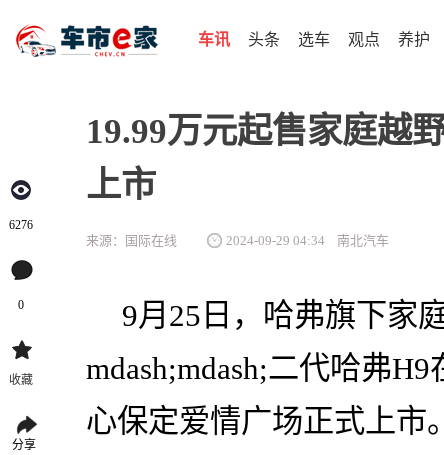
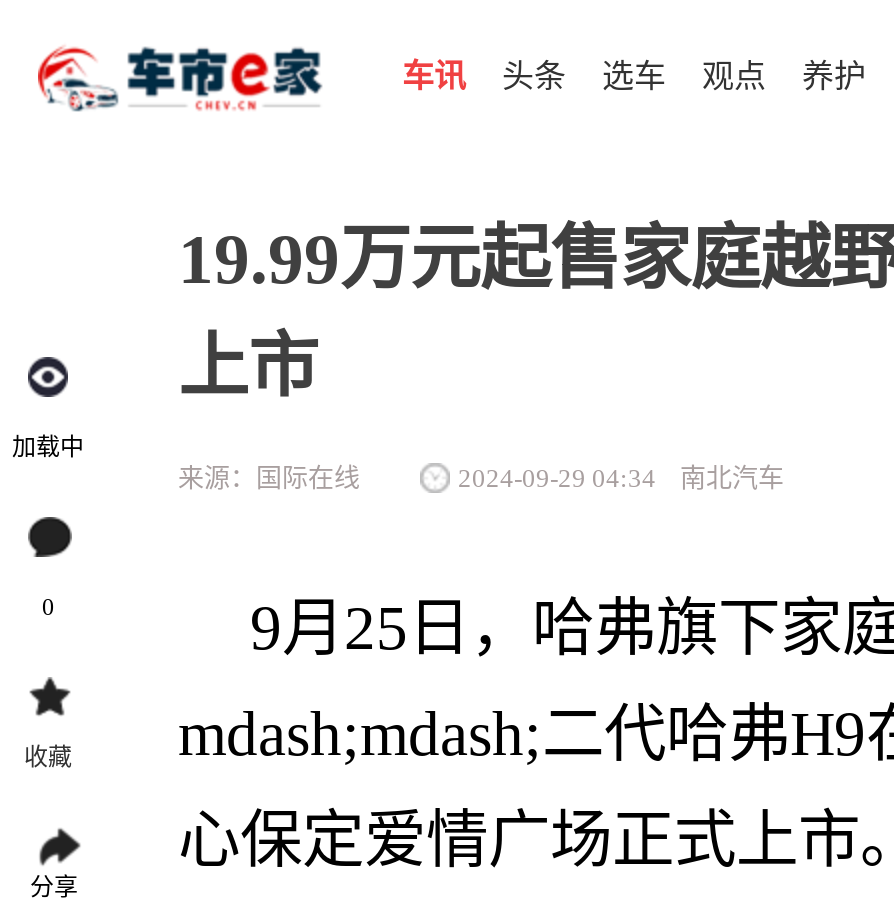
[9,218,33,232] 6276 -> [12,433,84,461] 加载中

